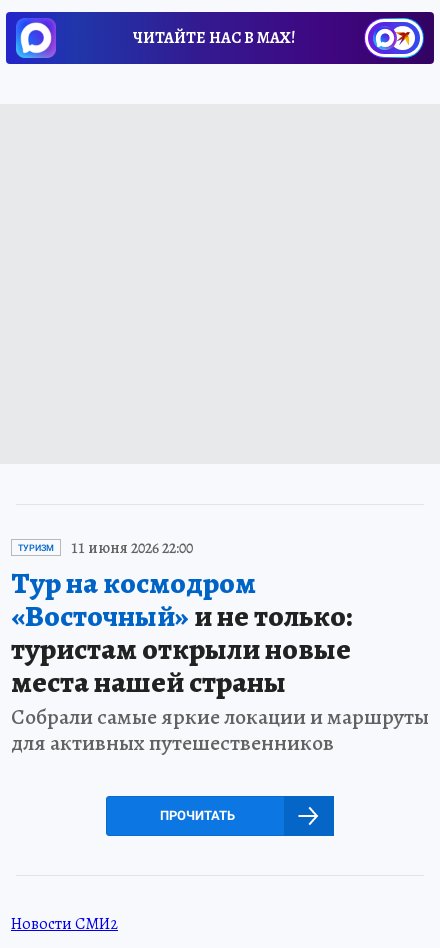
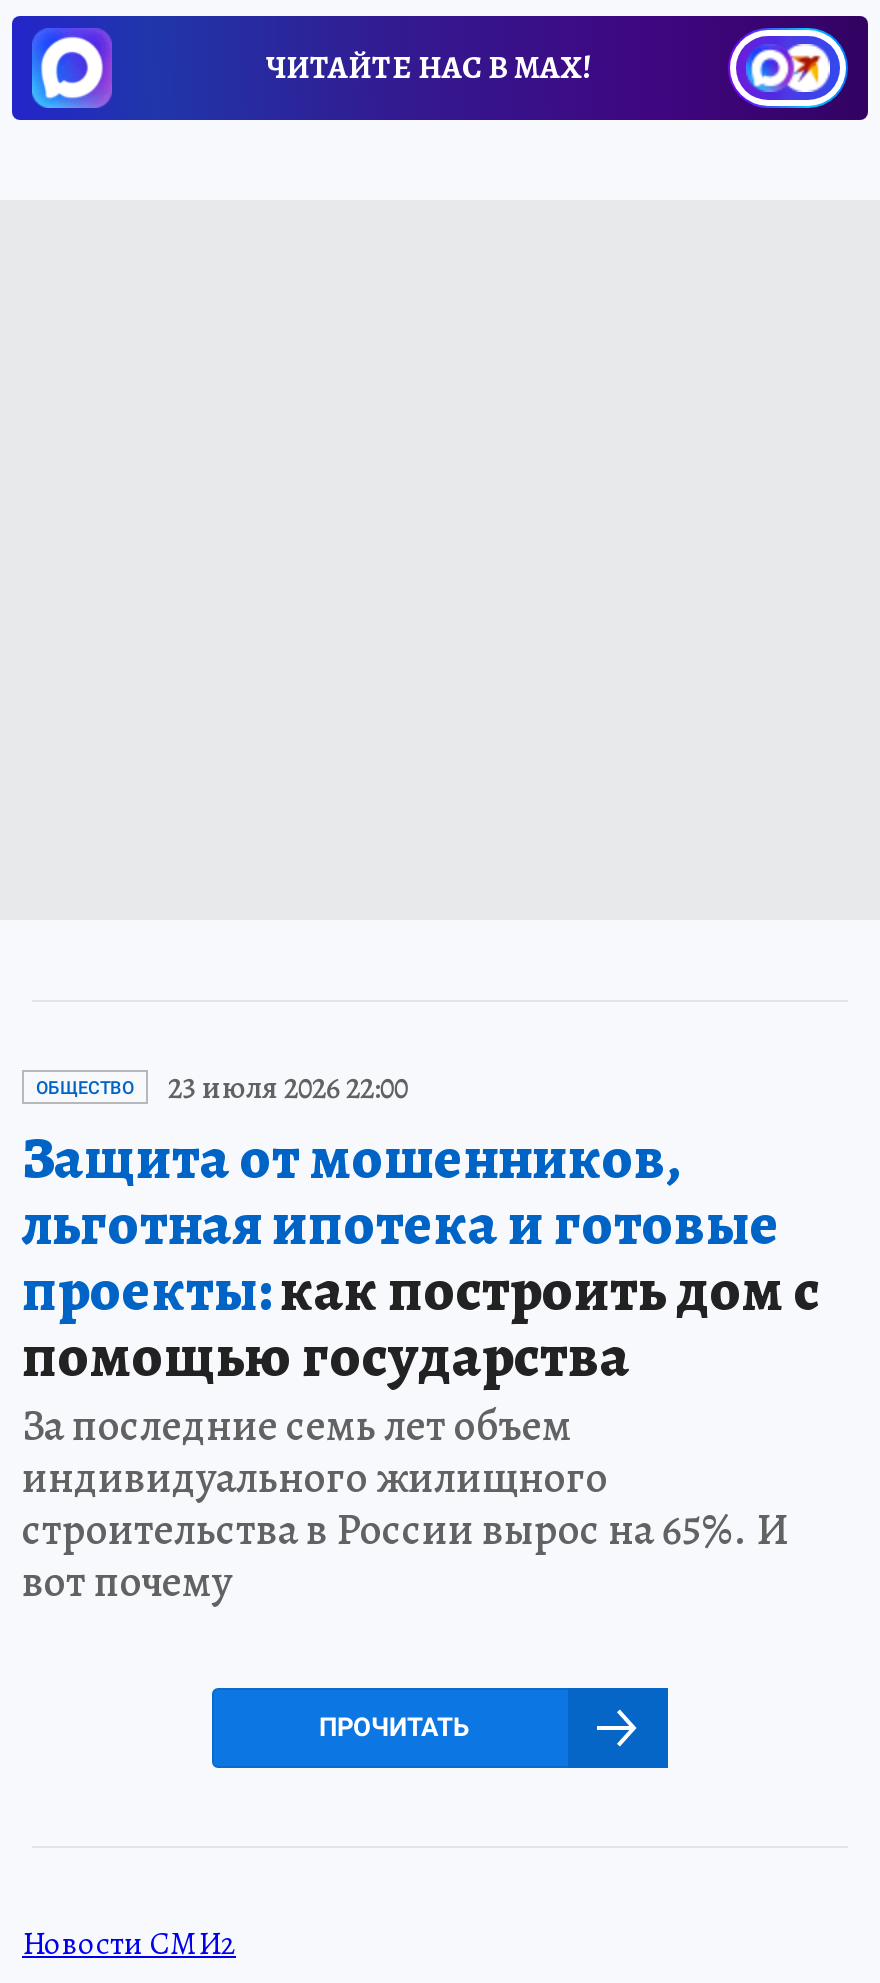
[11,537,429,758] ТУРИЗМ | 11 июня 2026 22:00 | Тур на космодром | «Восточный»и не только: | туристам открыли новые | места нашей страны | Собрали самые яркие локации и маршруты | для активных путешественников -> [22,1065,820,1611] ОБЩЕСТВО | 23 июля 2026 22:00 | Защита от мошенников, | льготная ипотека и готовые | проекты:как построить дом с | помощью государства | За последние семь лет объем | индивидуального жилищного | строительства в России вырос на 65%. И | вот почему

